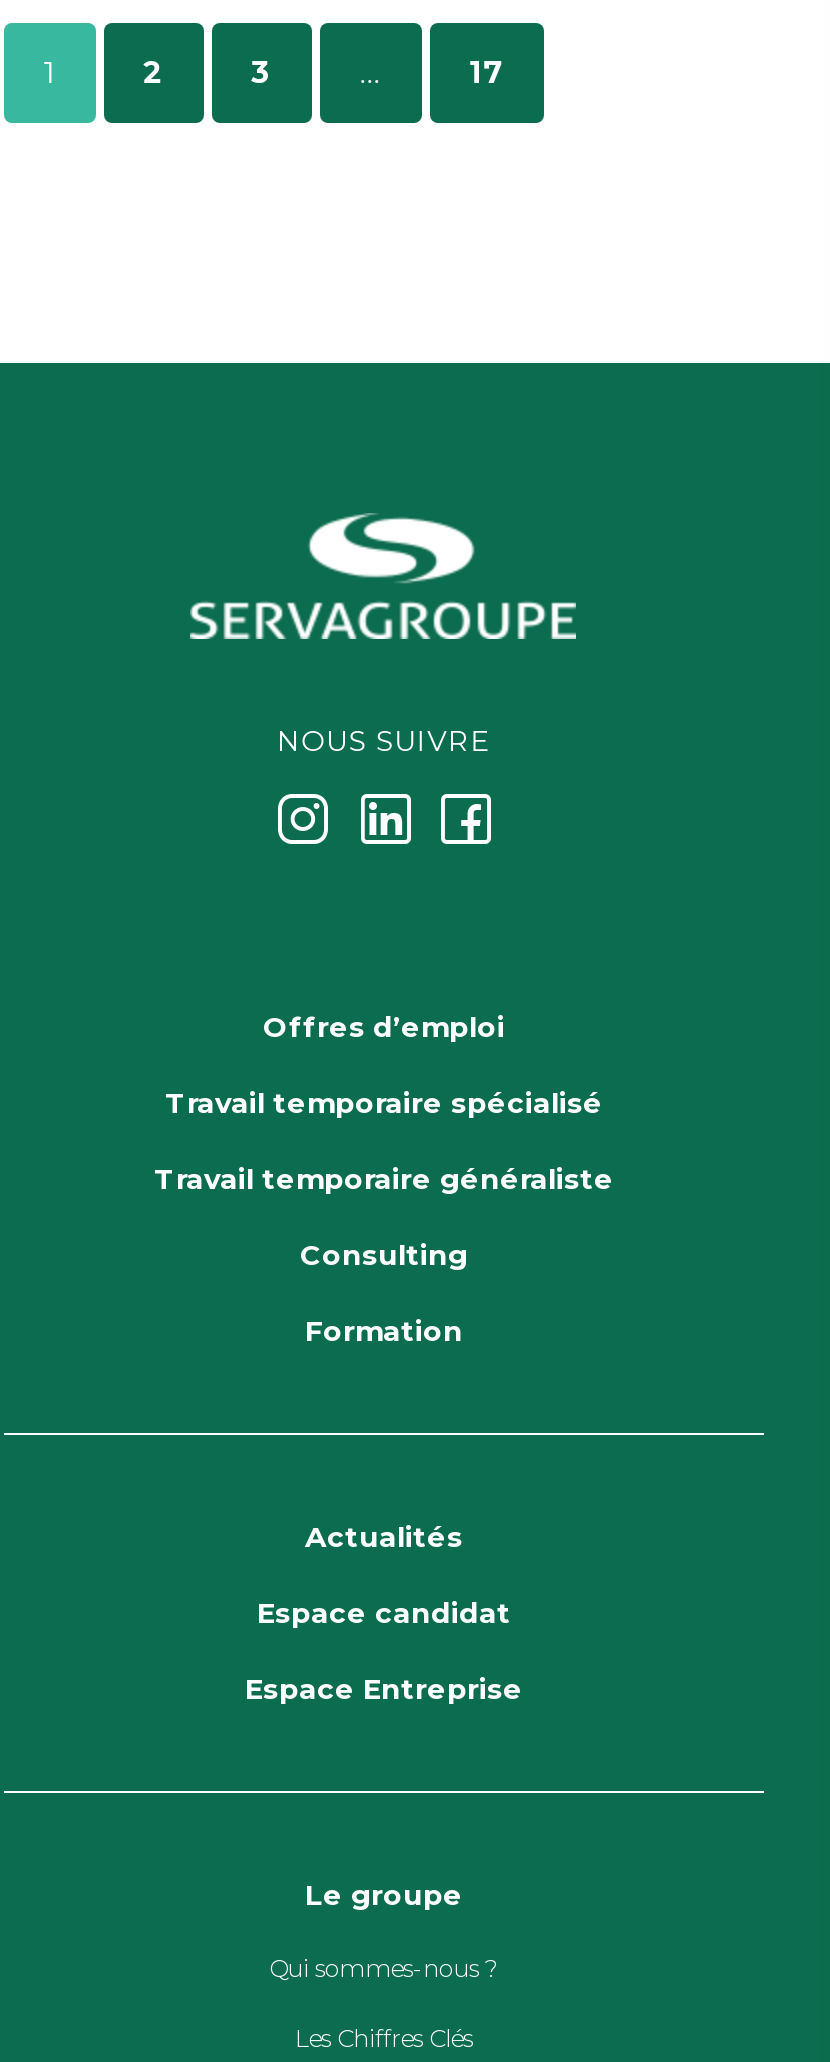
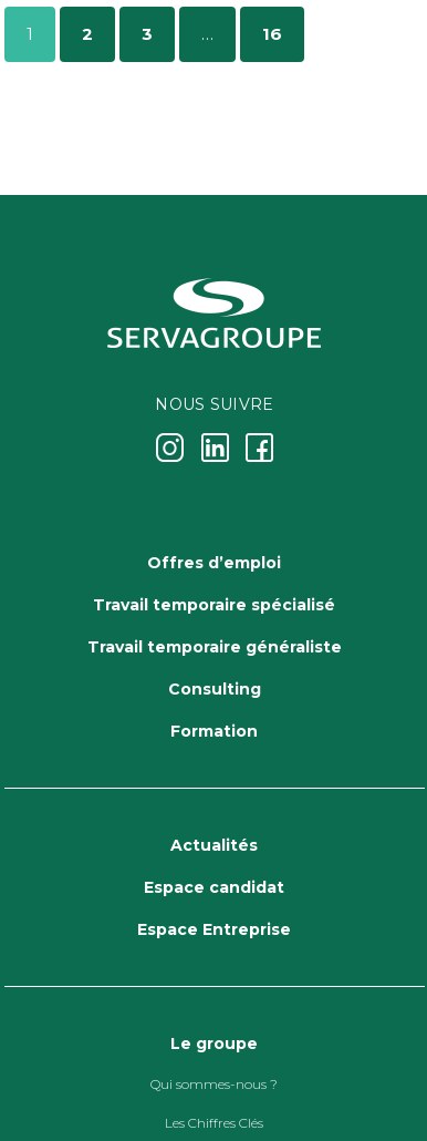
[469,53,503,91] 17 -> [262,23,282,44] 16

